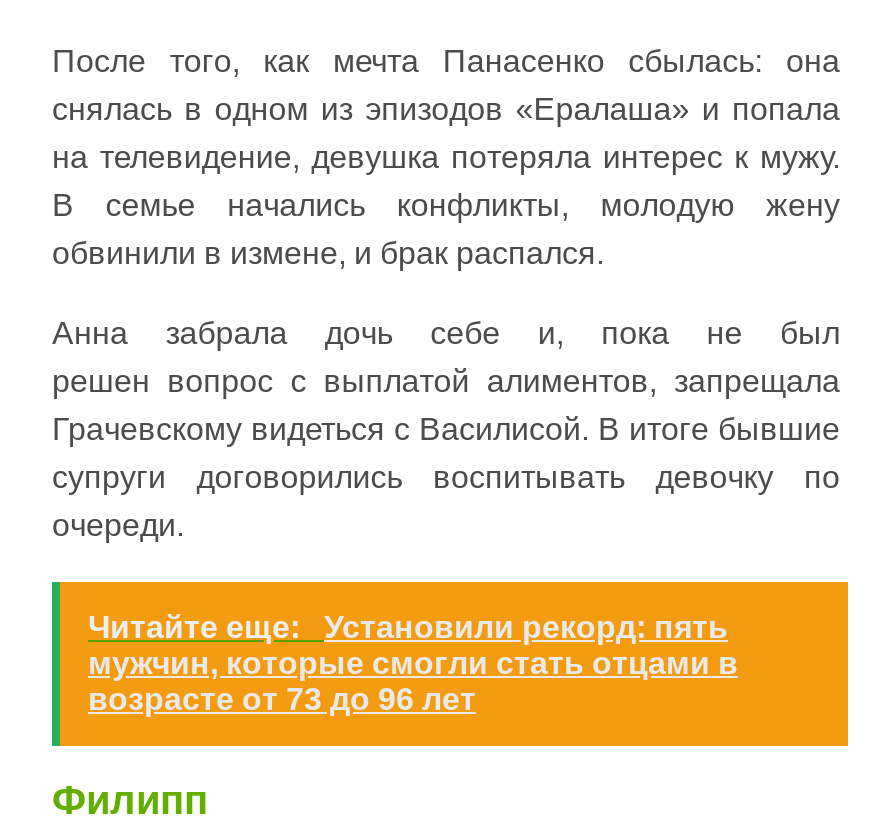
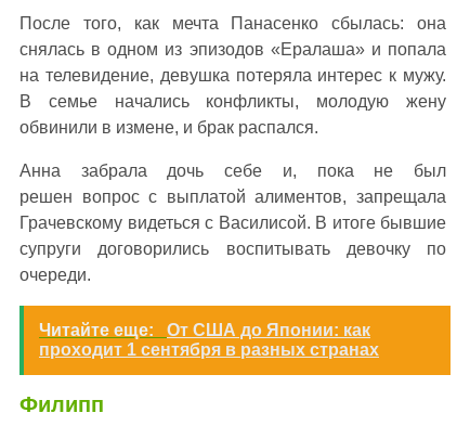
[88,609,738,715] Читайте еще: Установили рекорд: пять | мужчин, которые смогли стать отцами в | возрасте от 73 до 96 лет -> [39,320,379,358] Читайте еще: От США до Японии: как | проходит 1 сентября в разных странах

